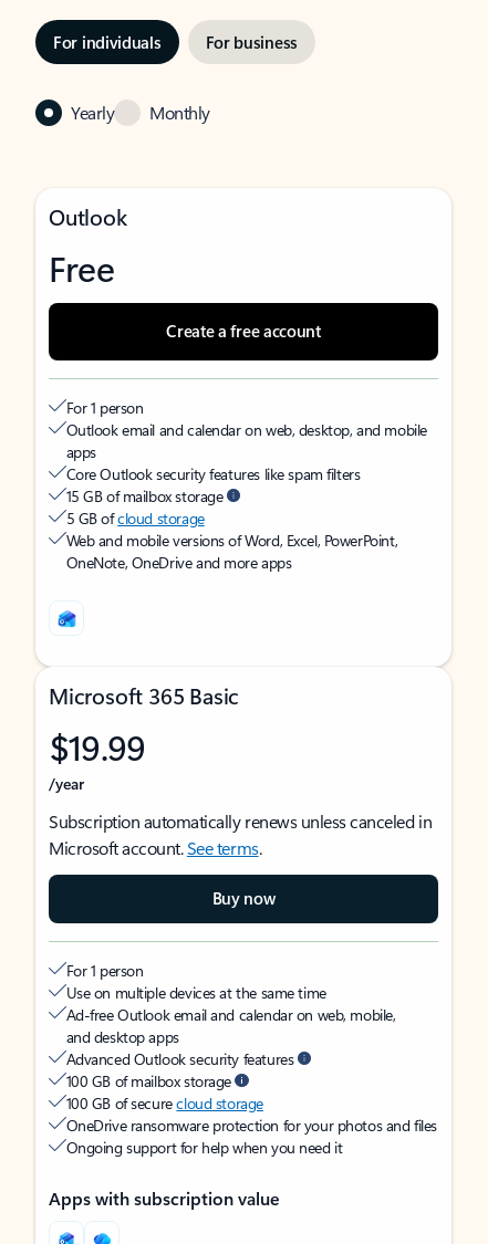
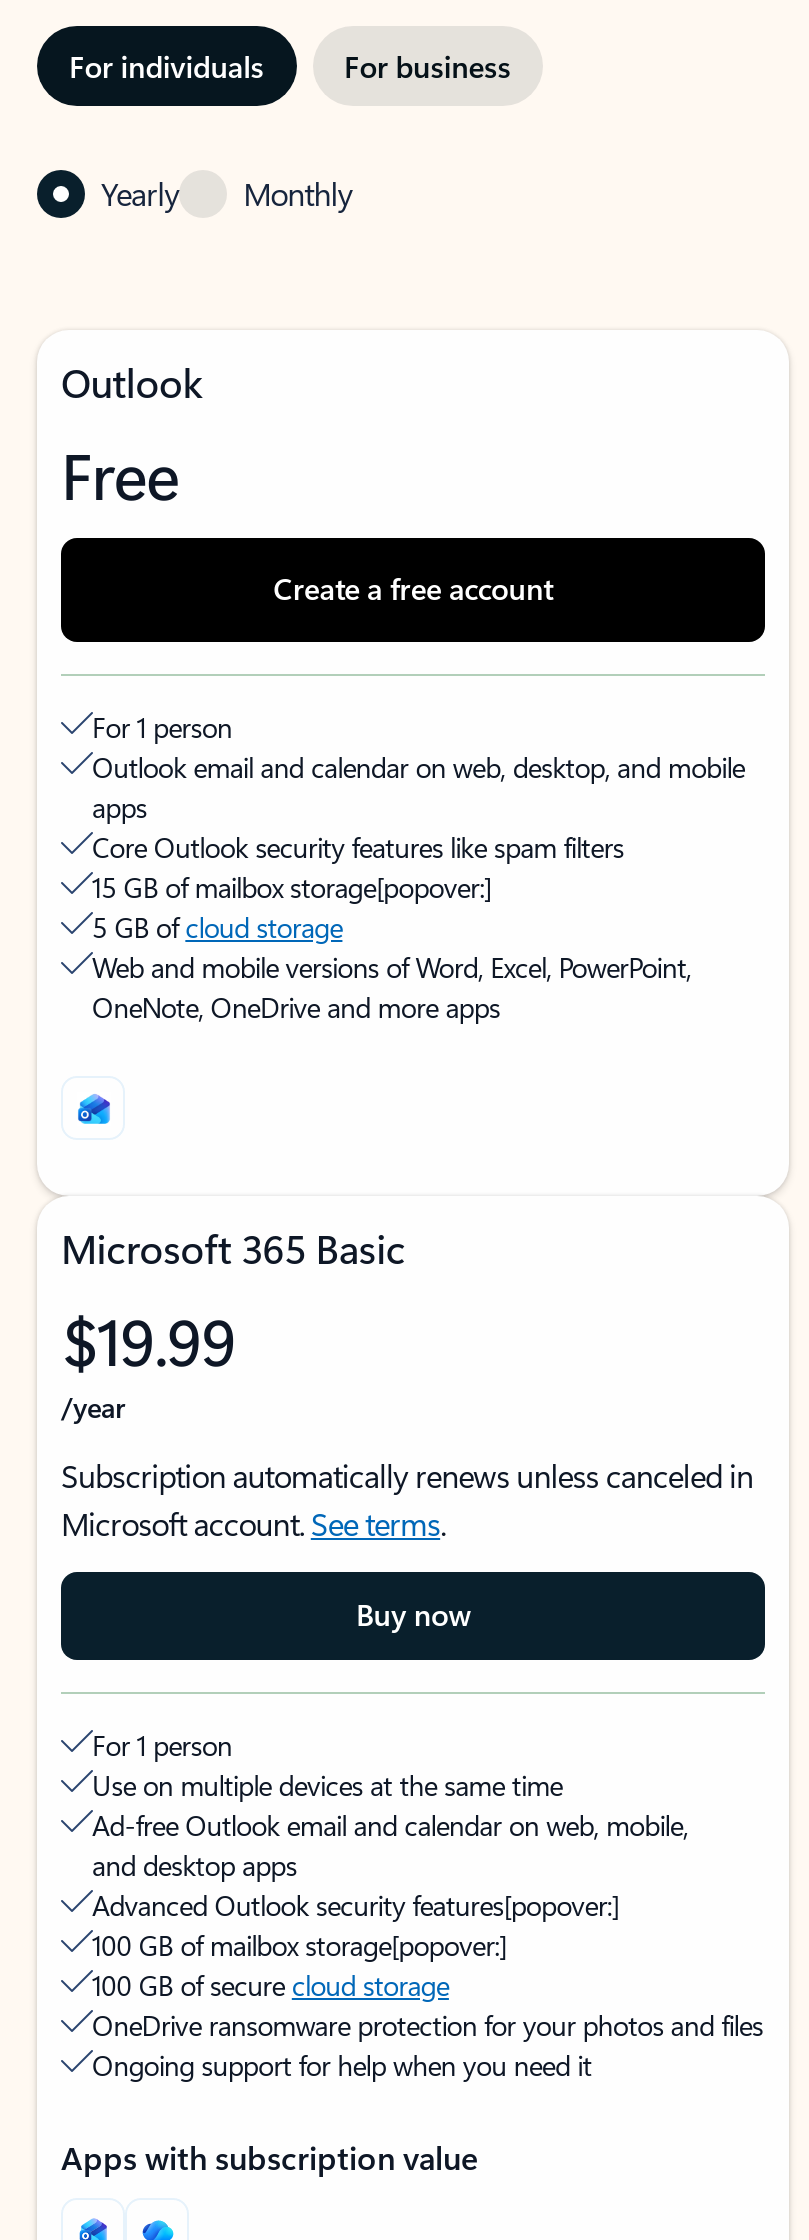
[66,486,223,507] 15 GB of mailbox storage -> [92,868,492,906] 15 GB of mailbox storage[popover:]
[66,1048,294,1092] Advanced Outlook security features | 100 GB of mailbox storage -> [92,1886,619,1964] Advanced Outlook security features[popover:] | 100 GB of mailbox storage[popover:]

